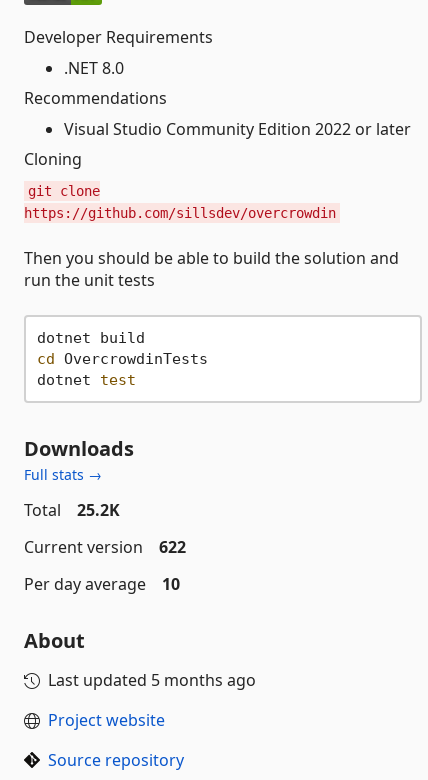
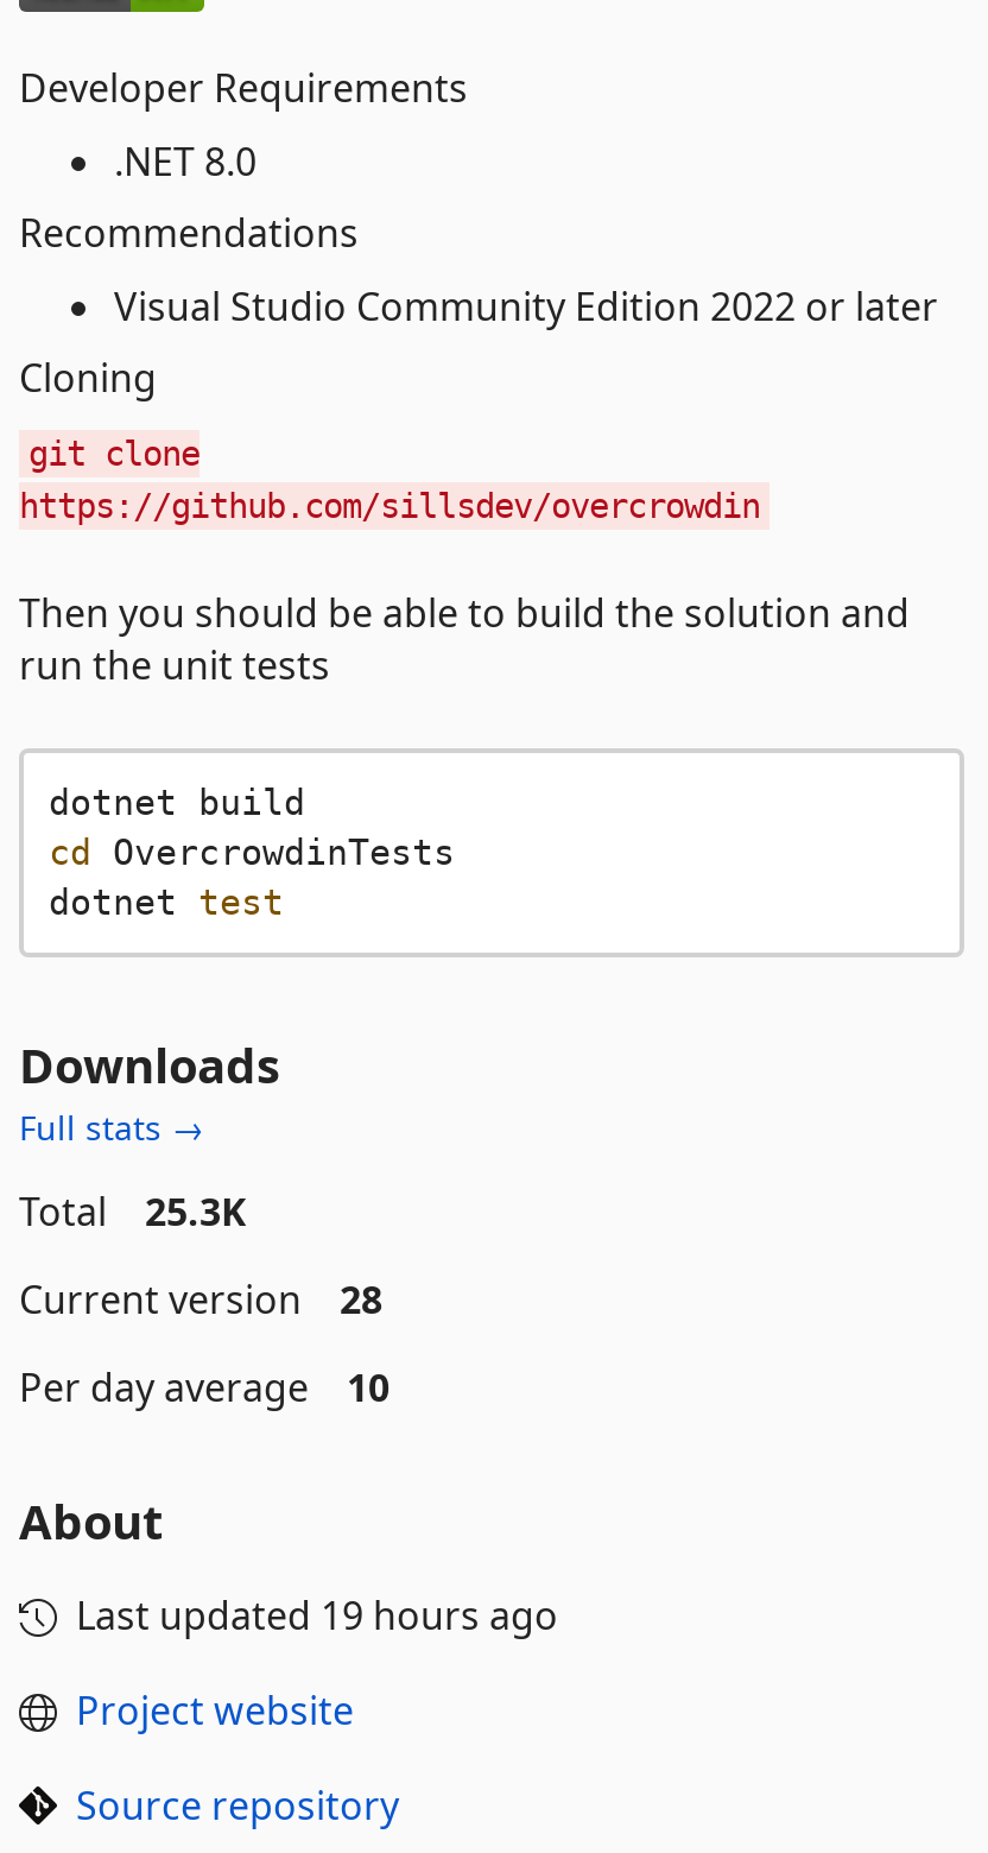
[24,499,120,521] Total 25.2K -> [19,1186,247,1238] Total 25.3K
[24,536,186,558] Current version 622 -> [19,1274,382,1326] Current version 28
[48,669,256,691] Last updated 5 months ago -> [76,1590,558,1642] Last updated 19 hours ago

